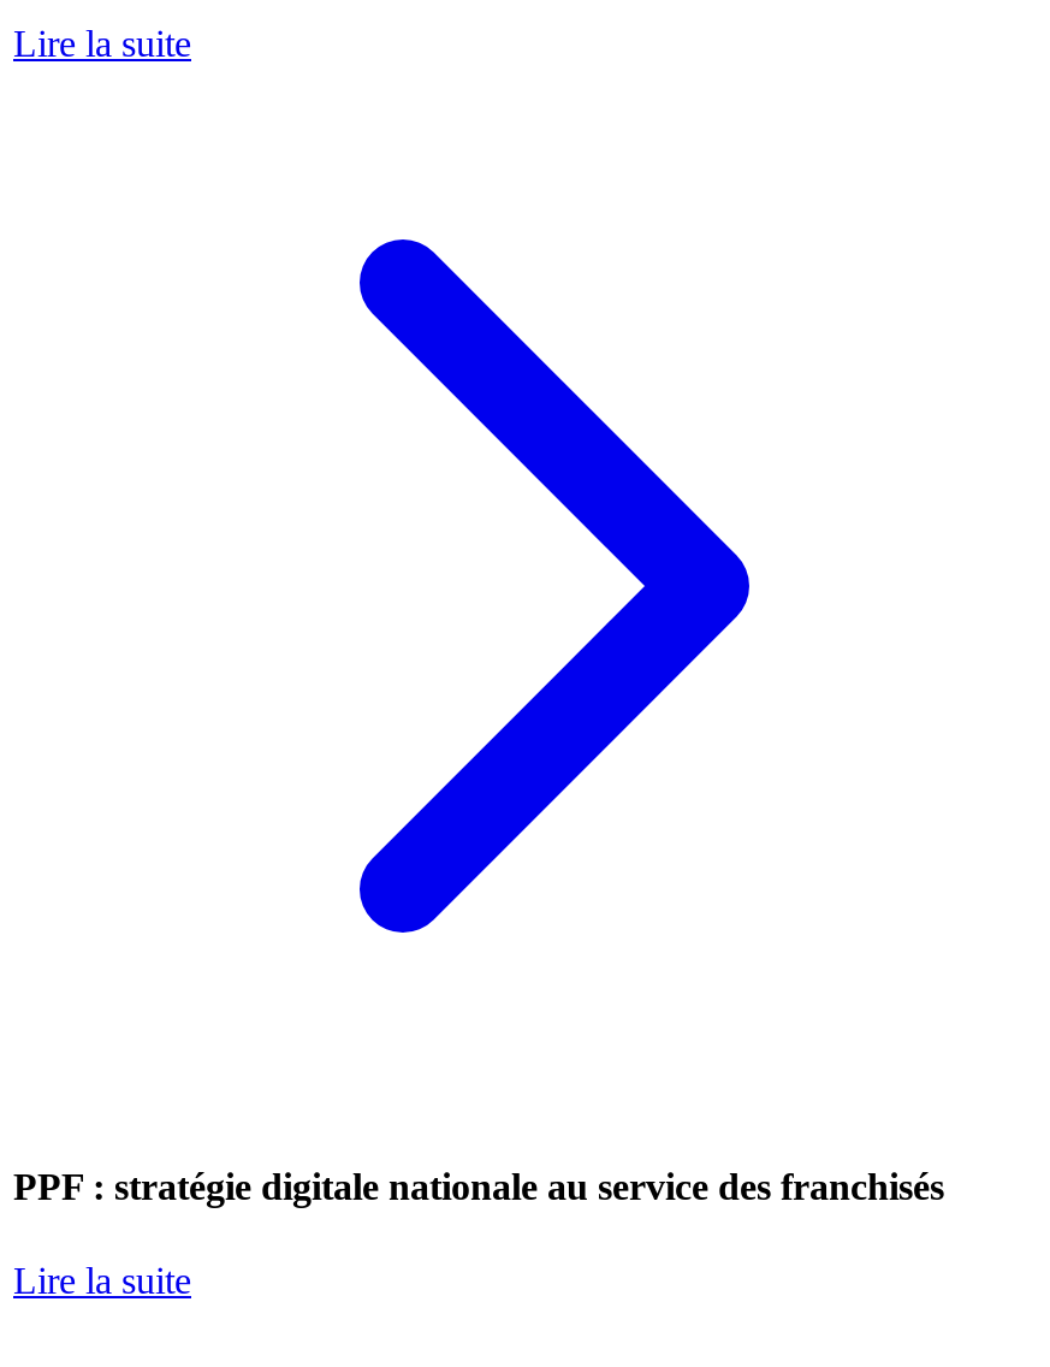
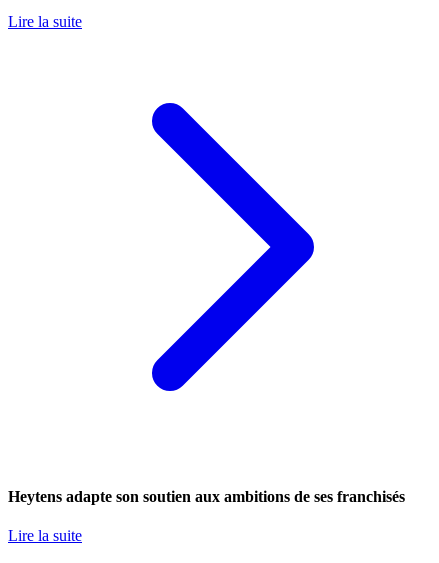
[13,1166,944,1207] PPF : stratégie digitale nationale au service des franchisés -> [8,488,405,505] Heytens adapte son soutien aux ambitions de ses franchisés

